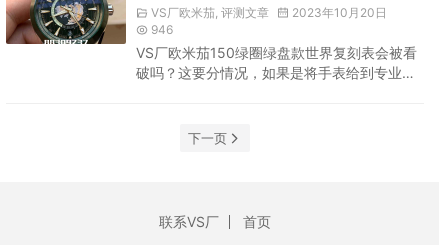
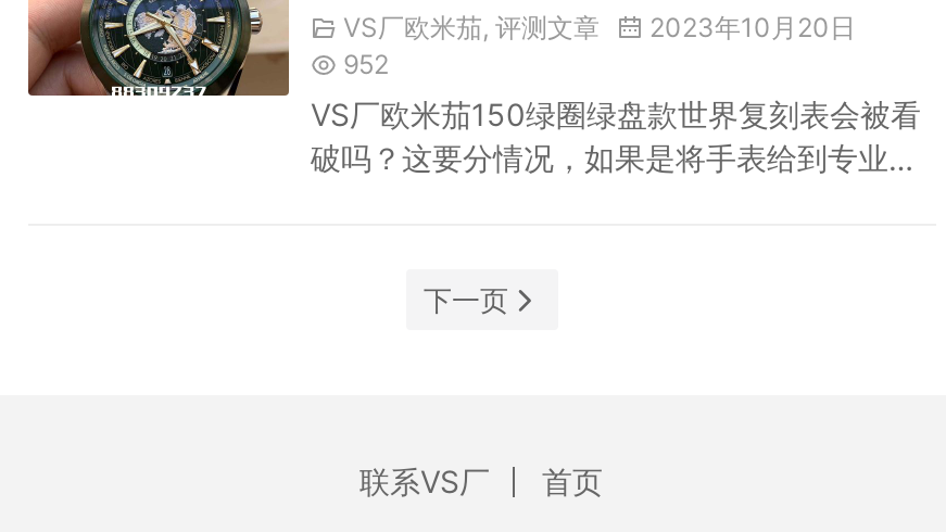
[148,22,173,37] 946 -> [337,48,389,81] 952

